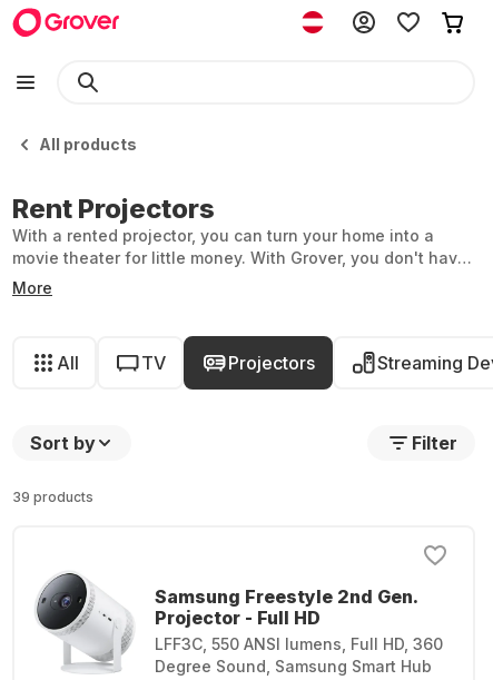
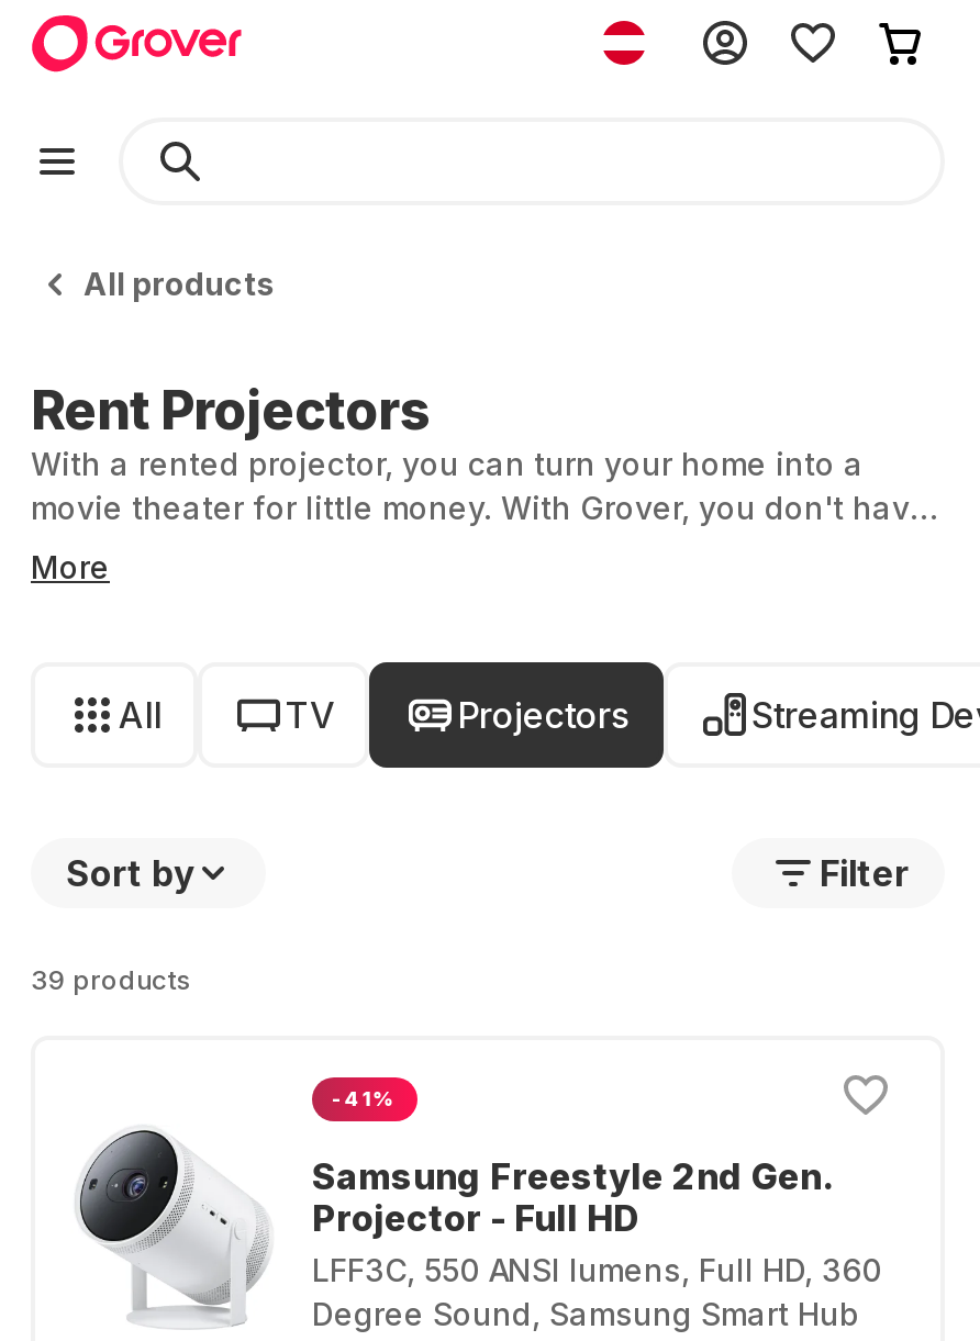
none -> [332,1086,397,1110] -41%

